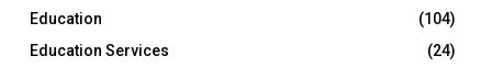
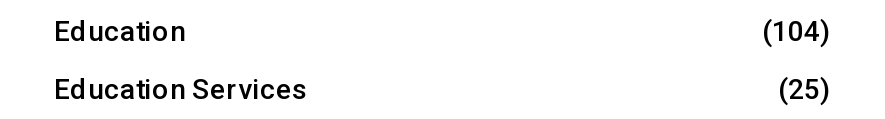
[427,42,456,59] (24) -> [778,73,830,105] (25)

